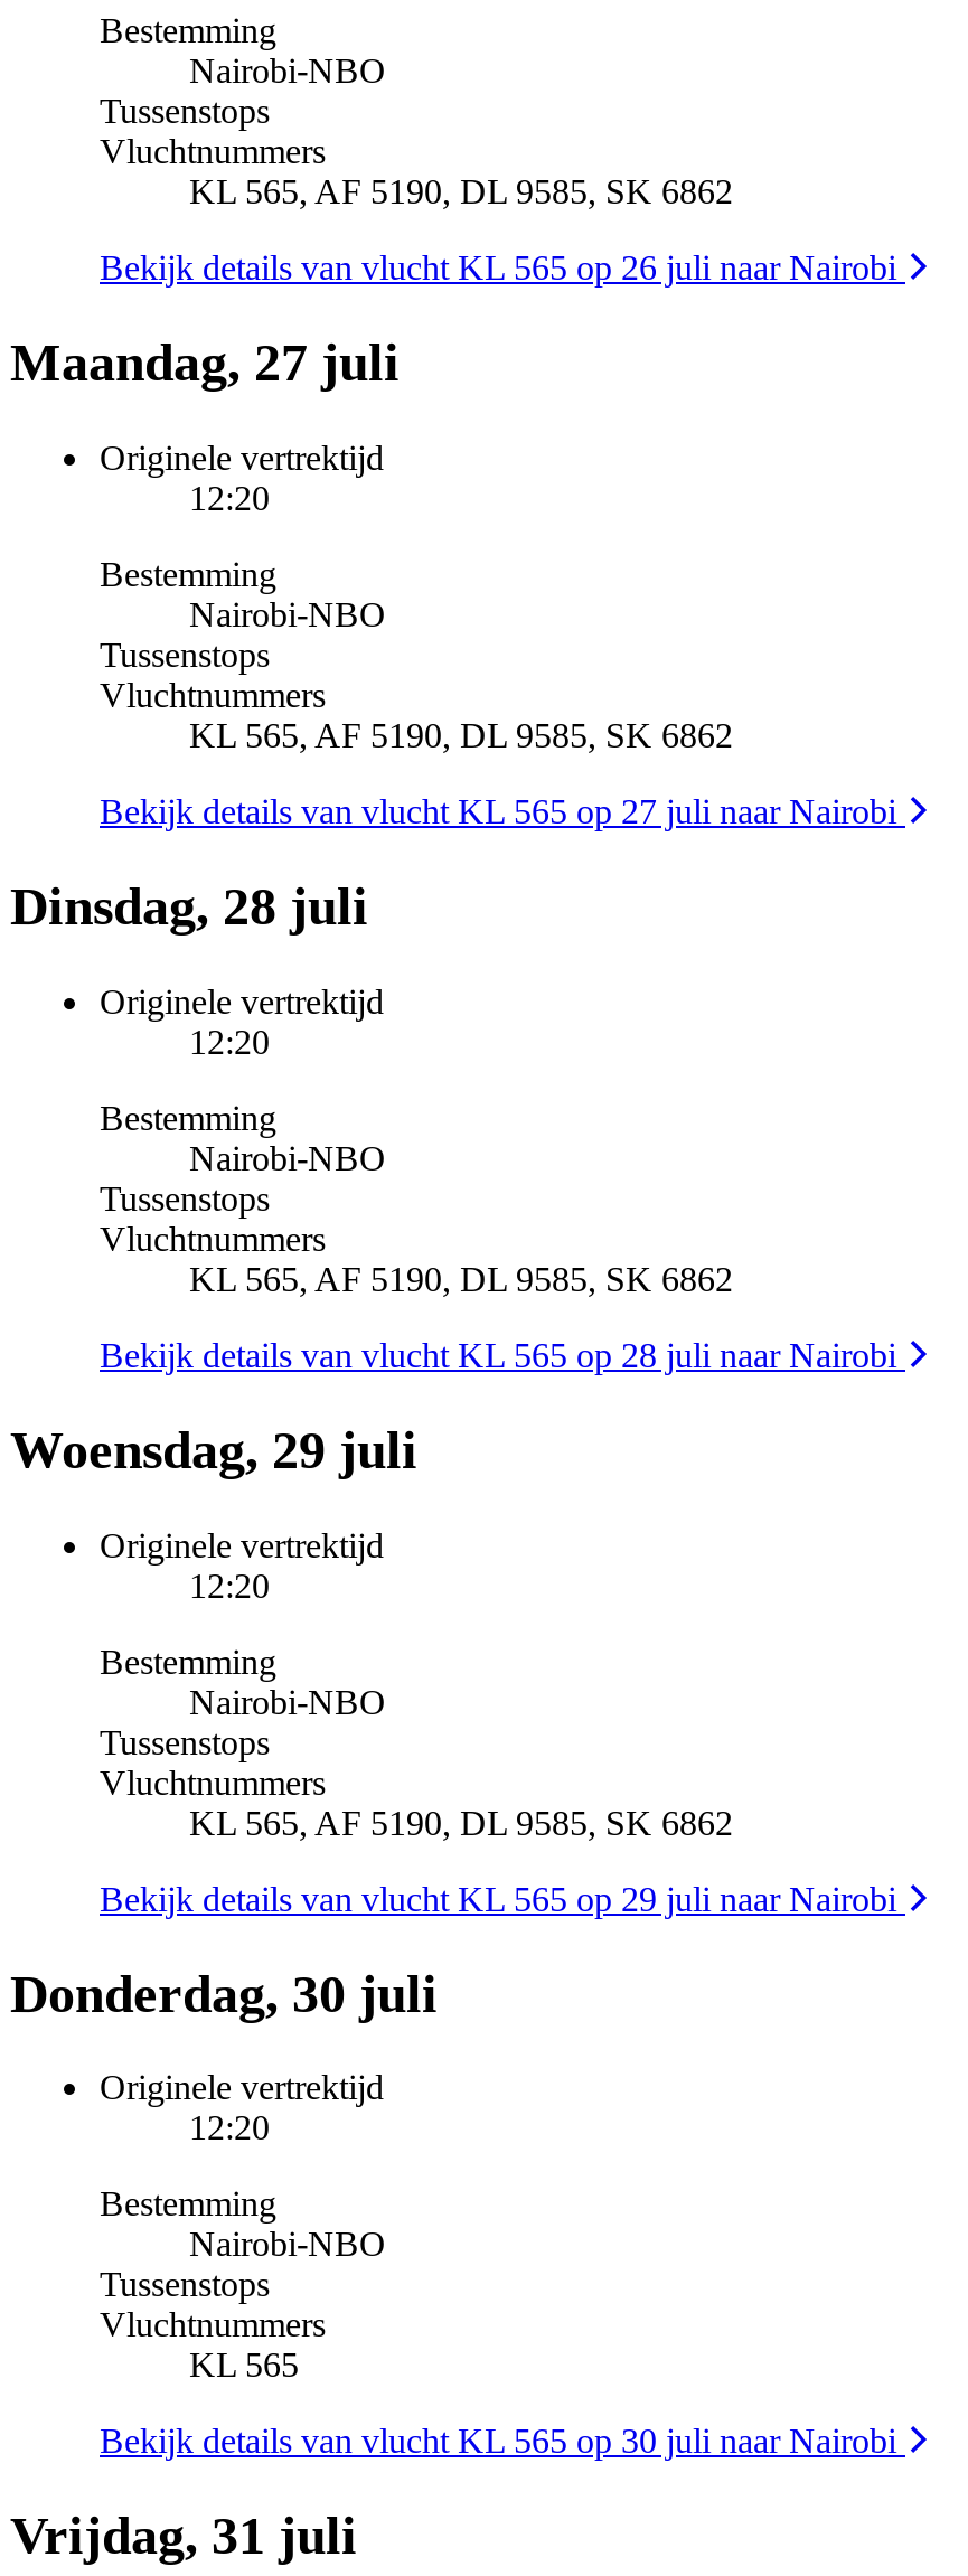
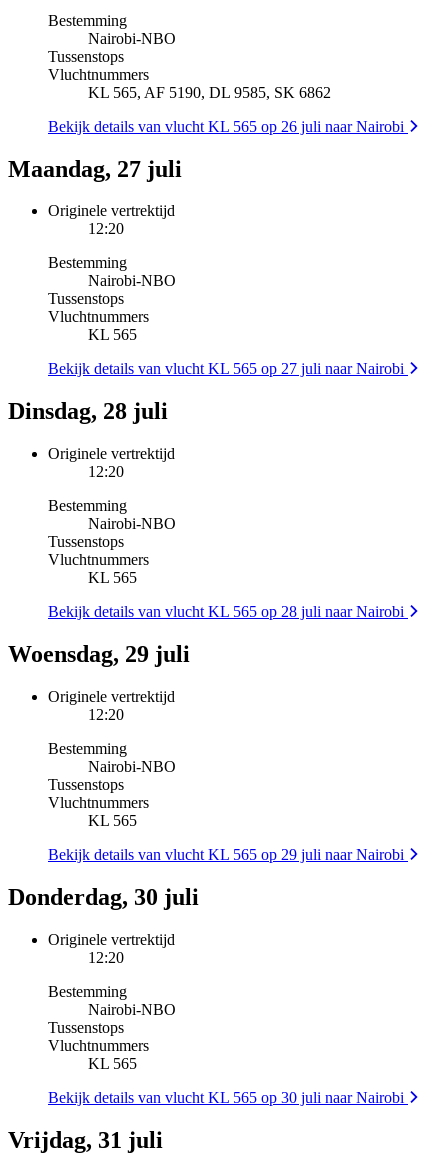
[189,716,733,754] KL 565, AF 5190, DL 9585, SK 6862 -> [88,326,137,343] KL 565
[189,1259,733,1297] KL 565, AF 5190, DL 9585, SK 6862 -> [88,569,137,586] KL 565
[189,1803,733,1841] KL 565, AF 5190, DL 9585, SK 6862 -> [88,812,137,829] KL 565

